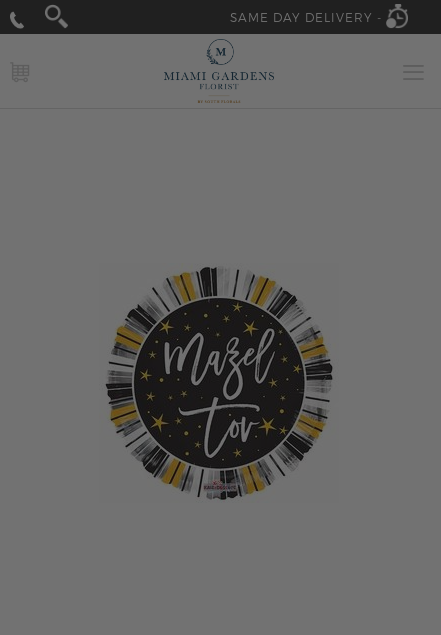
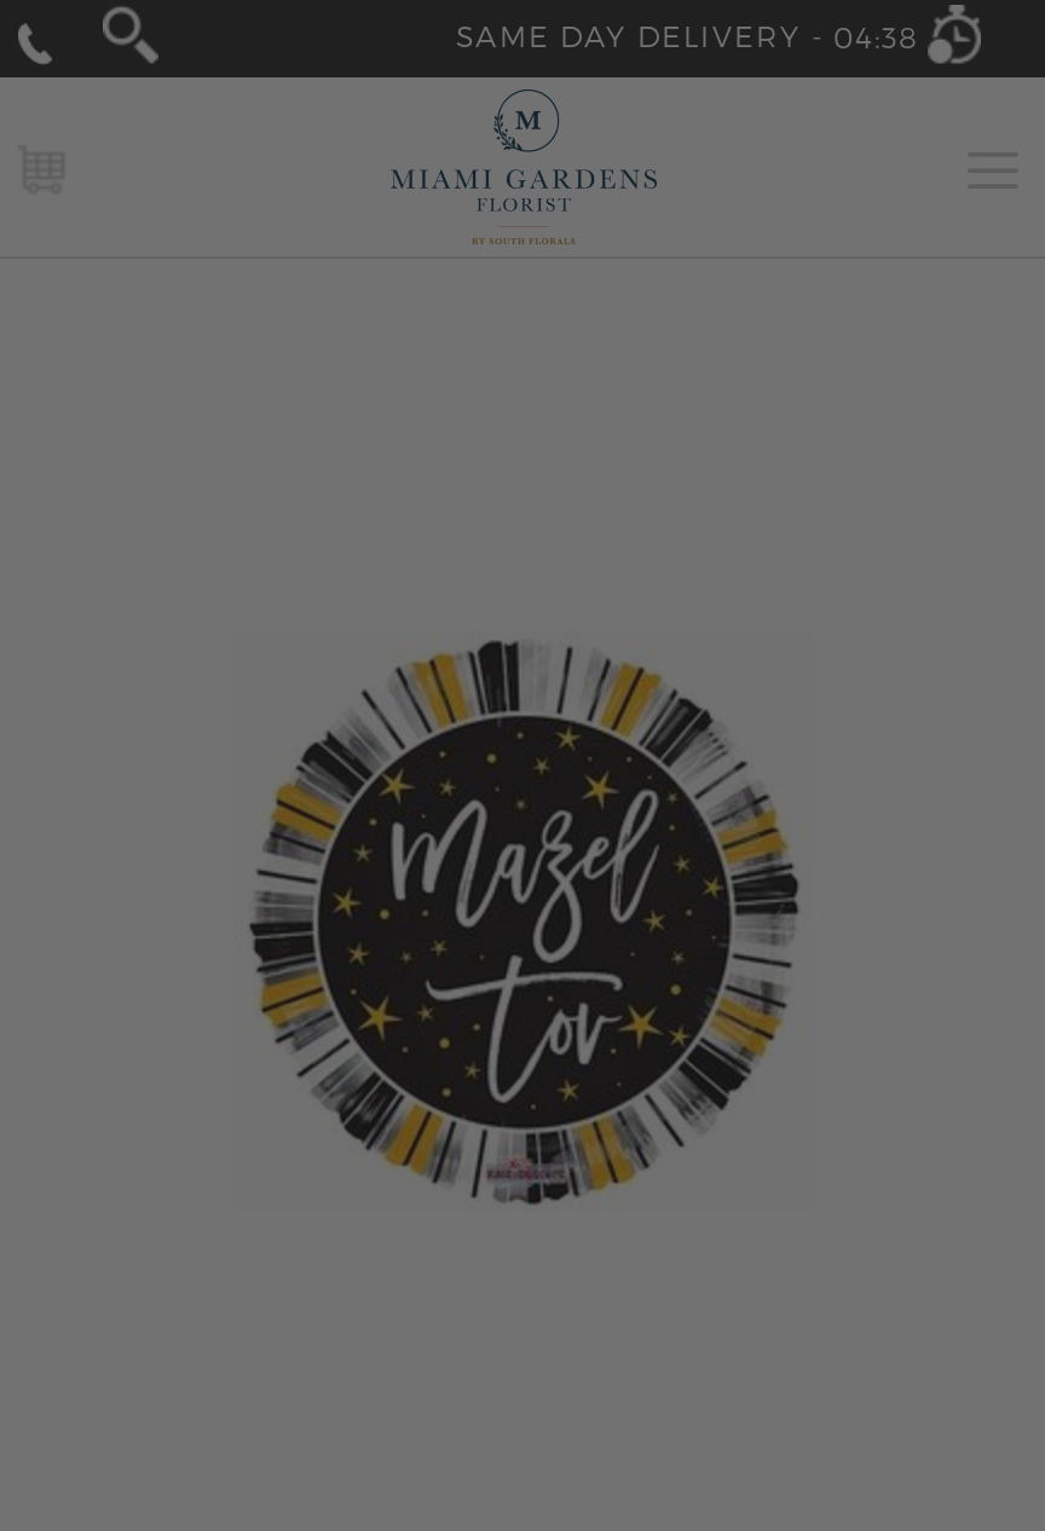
[230,10,386,24] SAME DAY DELIVERY - -> [456,18,918,52] SAME DAY DELIVERY - 04:38

